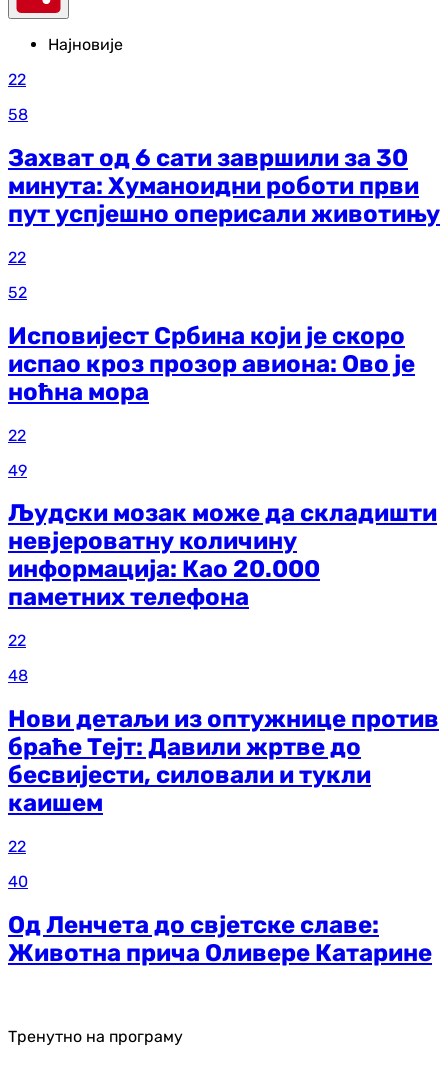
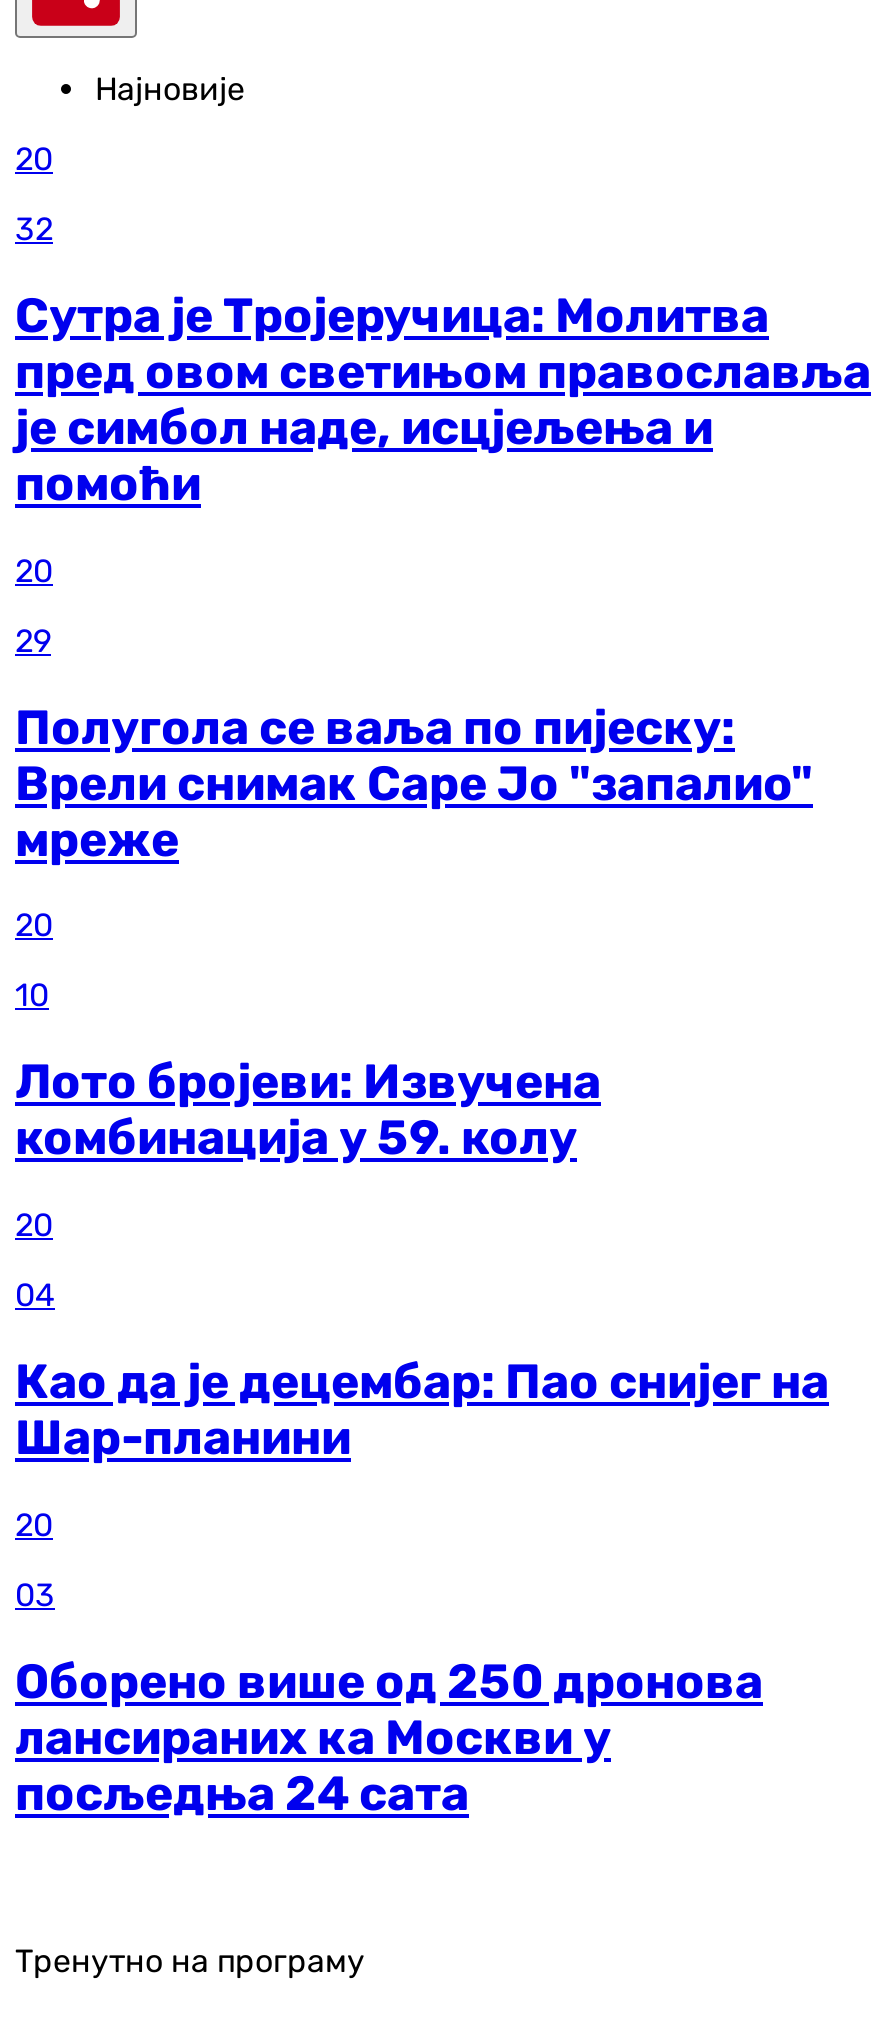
[8,70,26,89] 22 -> [15,140,53,178] 20
[8,105,28,124] 58 -> [15,210,53,248] 32
[8,144,440,228] Захват од 6 сати завршили за 30 | минута: Хуманоидни роботи први | пут успјешно оперисали животињу -> [15,288,871,512] Сутра је Тројеручица: Молитва | пред овом светињом православља | је симбол наде, исцјељења и | помоћи
[8,248,26,267] 22 -> [15,551,53,589] 20
[8,283,27,302] 52 -> [15,621,51,659] 29
[8,322,415,406] Исповијест Србина који је скоро | испао кроз прозор авиона: Ово је | ноћна мора -> [15,699,813,867] Полугола се ваља по пијеску: | Врели снимак Саре Јо "запалио" | мреже
[8,425,26,444] 22 -> [15,907,53,945] 20
[8,460,27,479] 49 -> [15,977,49,1015] 10
[8,499,437,611] Људски мозак може да складишти | невјероватну количину | информација: Као 20.000 | паметних телефона -> [15,1055,601,1167] Лото бројеви: Извучена | комбинација у 59. колу
[8,631,26,650] 22 -> [15,1207,53,1245] 20
[8,666,28,685] 48 -> [15,1277,55,1315] 04
[8,705,439,817] Нови детаљи из оптужнице против | браће Тејт: Давили жртве до | бесвијести, силовали и тукли | каишем -> [15,1354,829,1466] Као да је децембар: Пао снијег на | Шар-планини
[8,837,26,856] 22 -> [15,1506,53,1544] 20
[8,872,28,891] 40 -> [15,1576,55,1614] 03
[8,911,432,967] Од Ленчета до свјетске славе: | Животна прича Оливере Катарине -> [15,1654,763,1822] Оборено више од 250 дронова | лансираних ка Москви у | посљедња 24 сата

